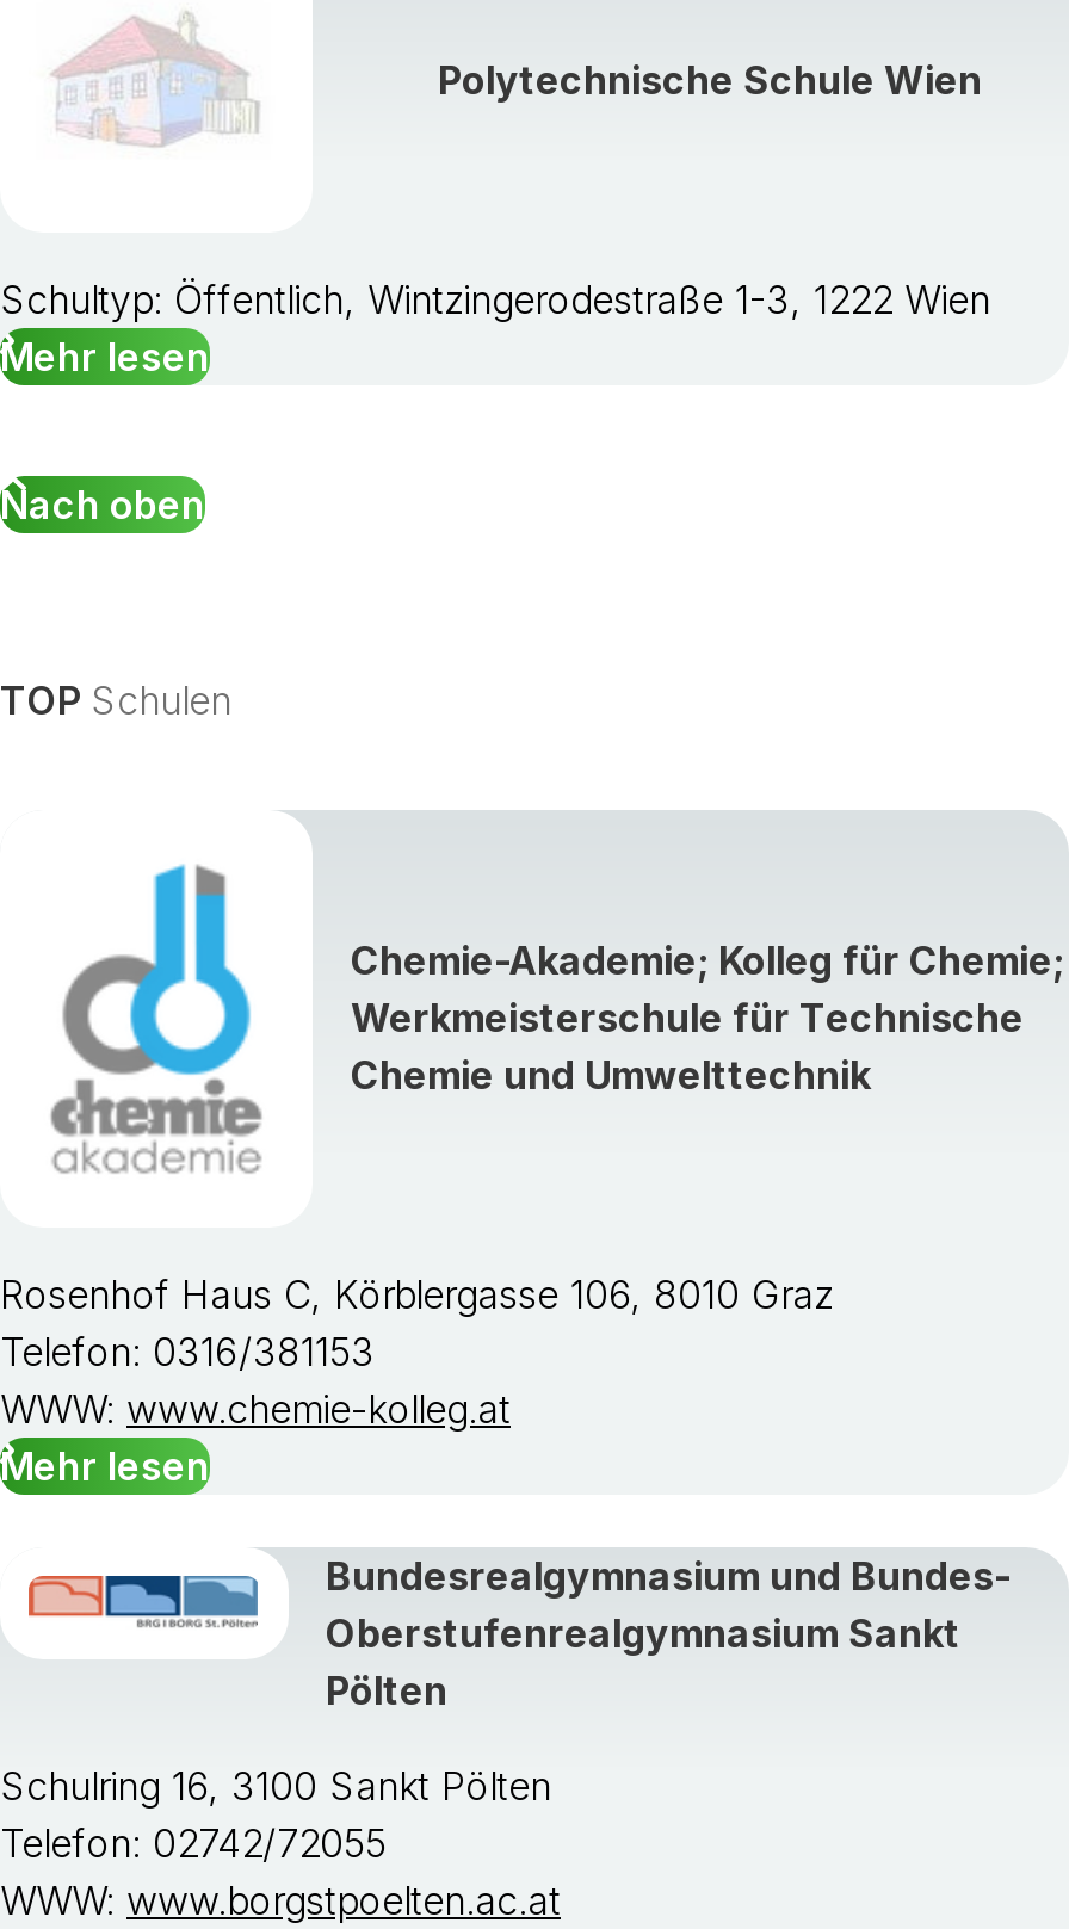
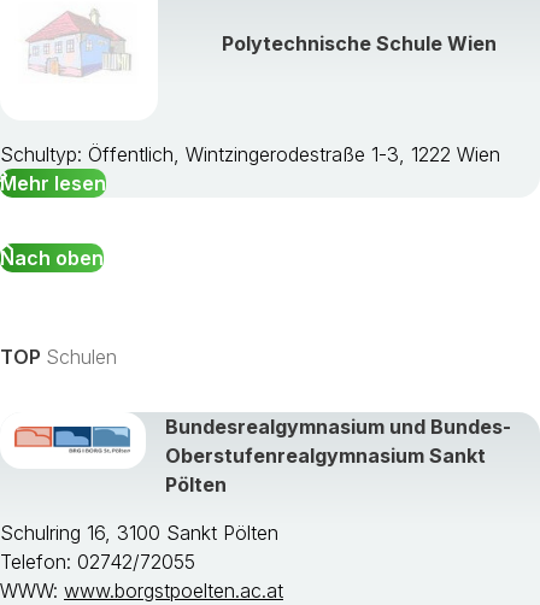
[7,839,1064,1170] [image] | Chemie-Akademie; Kolleg für Chemie; | Werkmeisterschule für Technische | Chemie und Umwelttechnik -> none
[0,1270,833,1489] Rosenhof Haus C, Körblergasse 106, 8010 Graz | Telefon: 0316/381153 | WWW: www.chemie-kolleg.at | Mehr lesen -> none

